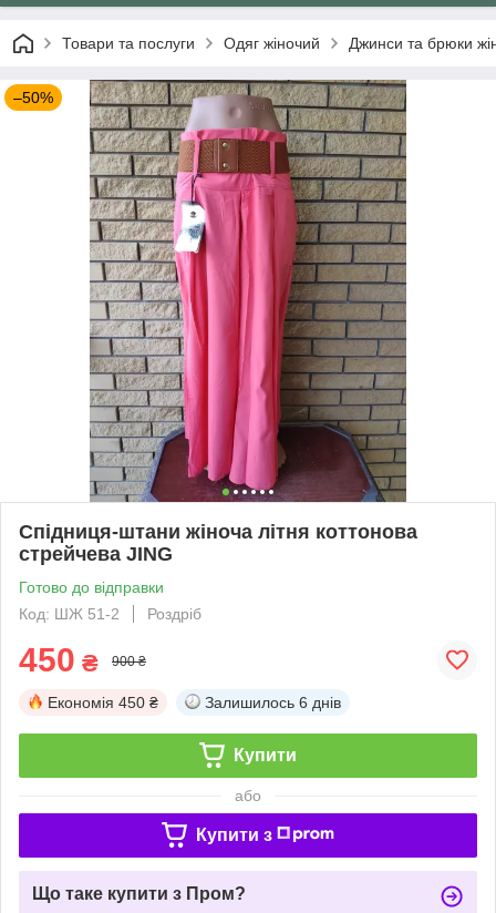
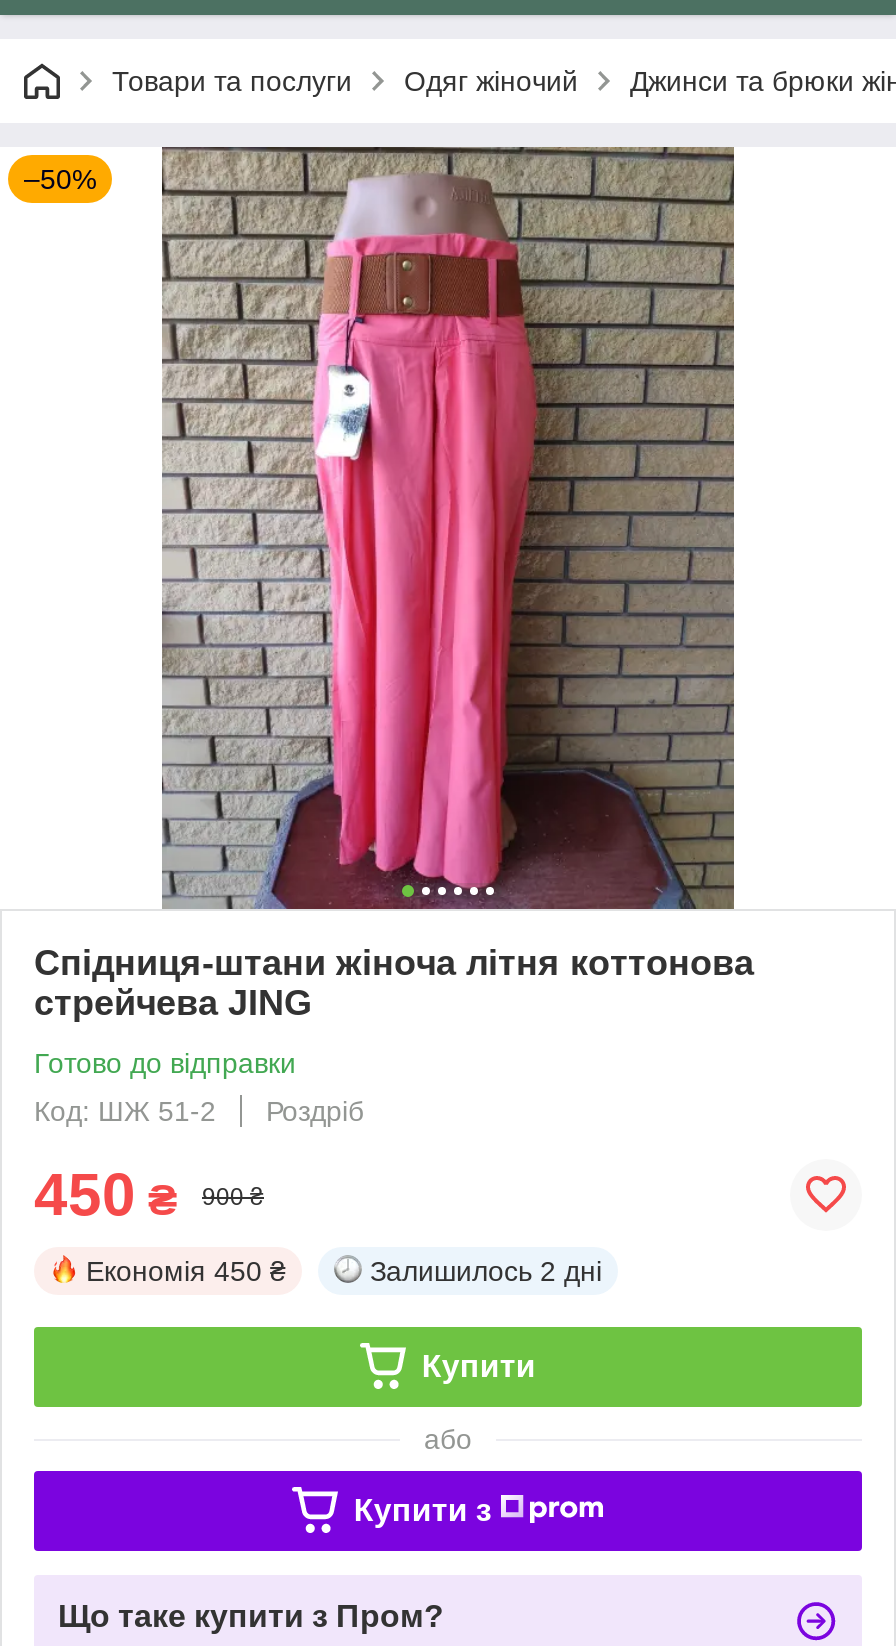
[205,693,341,711] Залишилось 6 днів -> [370,1255,602,1287] Залишилось 2 дні

